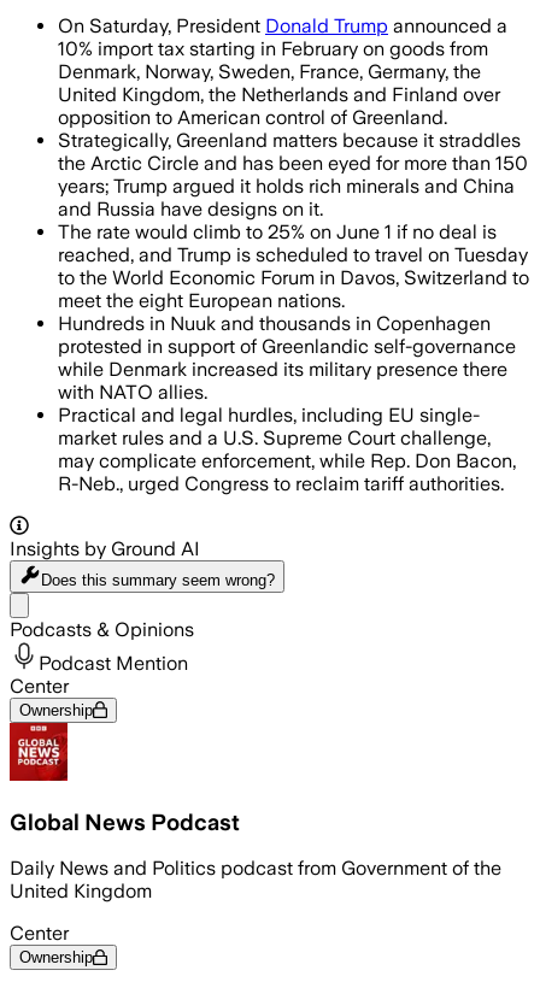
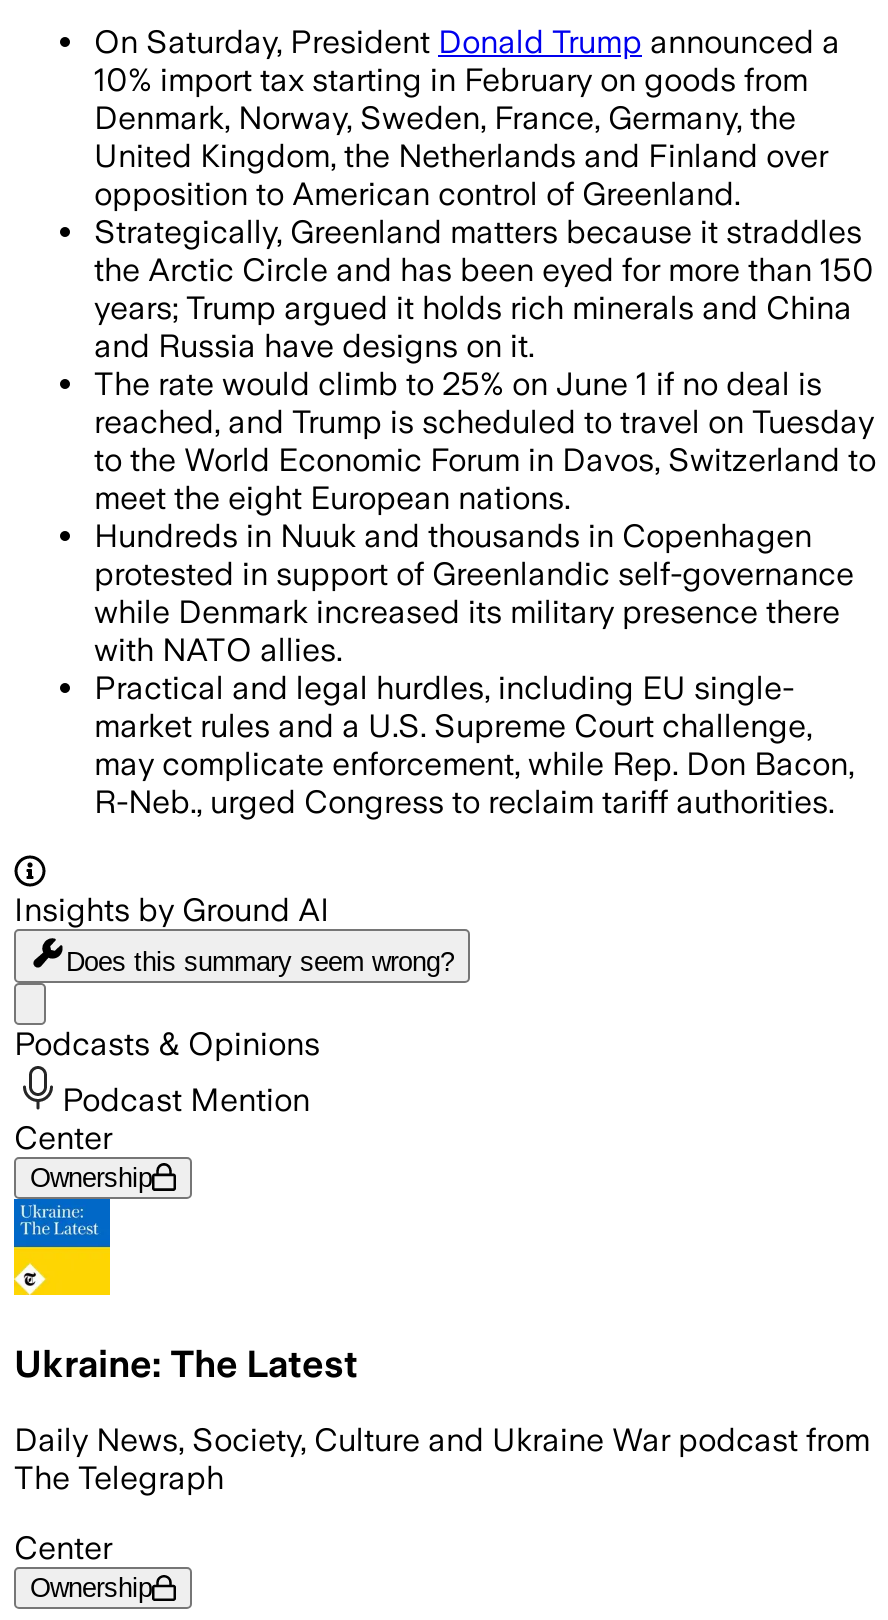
[8,722,240,835] [image] | Global News Podcast -> [12,1197,358,1384] [image] | Ukraine: The Latest
[10,857,501,903] Daily News and Politics podcast from Government of the | United Kingdom -> [14,1422,870,1498] Daily News, Society, Culture and Ukraine War podcast from | The Telegraph

